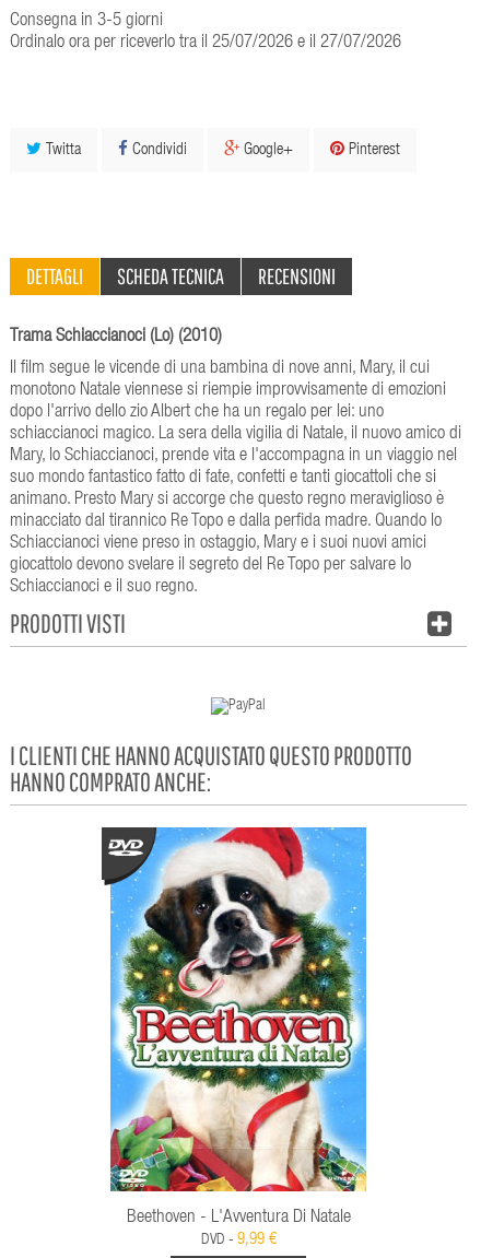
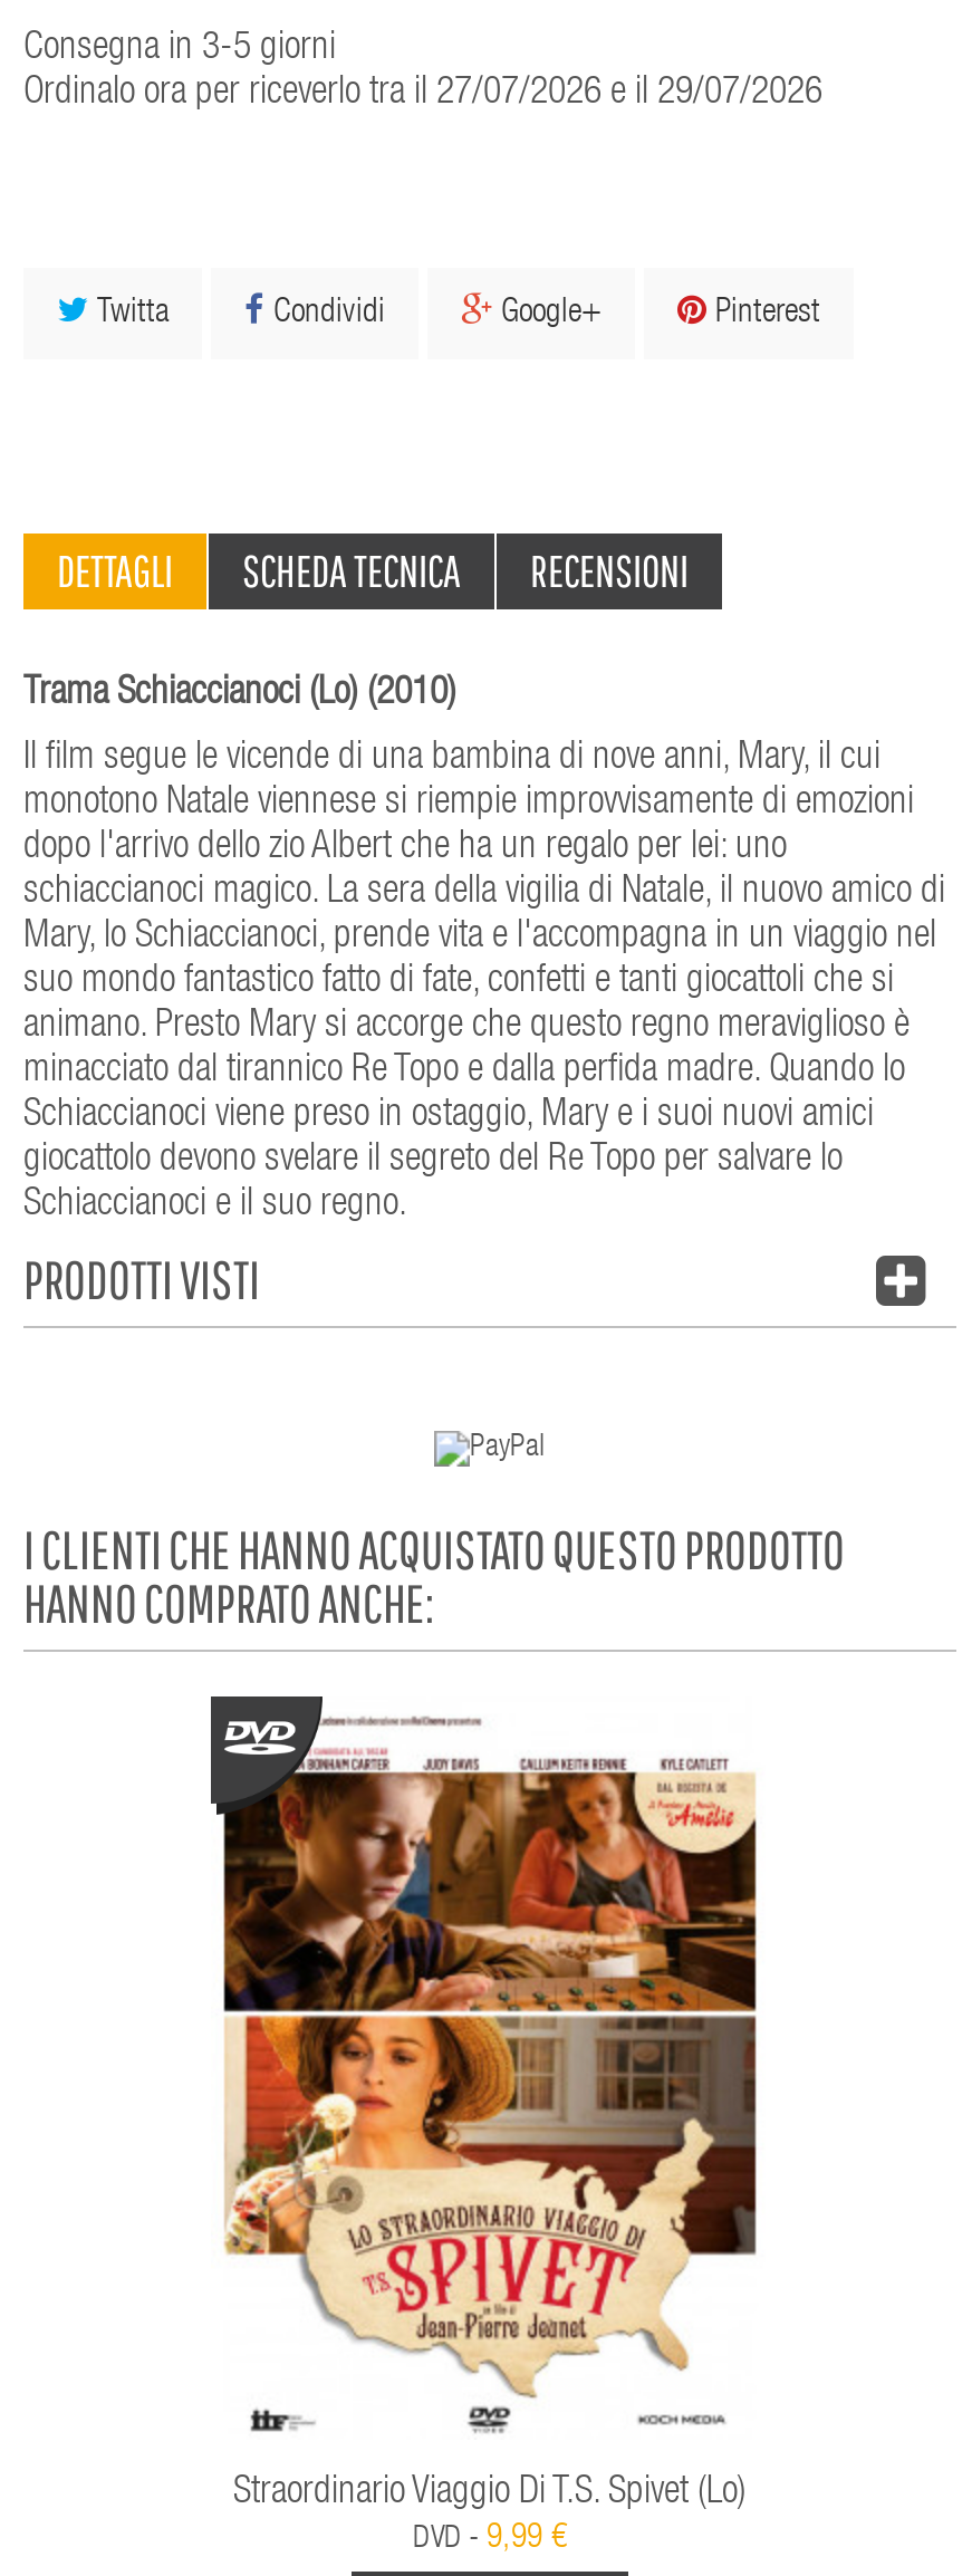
[10,34,401,52] Ordinalo ora per riceverlo tra il 25/07/2026 e il 27/07/2026 -> [23,76,822,114] Ordinalo ora per riceverlo tra il 27/07/2026 e il 29/07/2026
[108,826,368,1227] [image] | Beethoven - L'Avventura Di Natale -> [222,1696,758,2513] [image] | Straordinario Viaggio Di T.S. Spivet (Lo)

